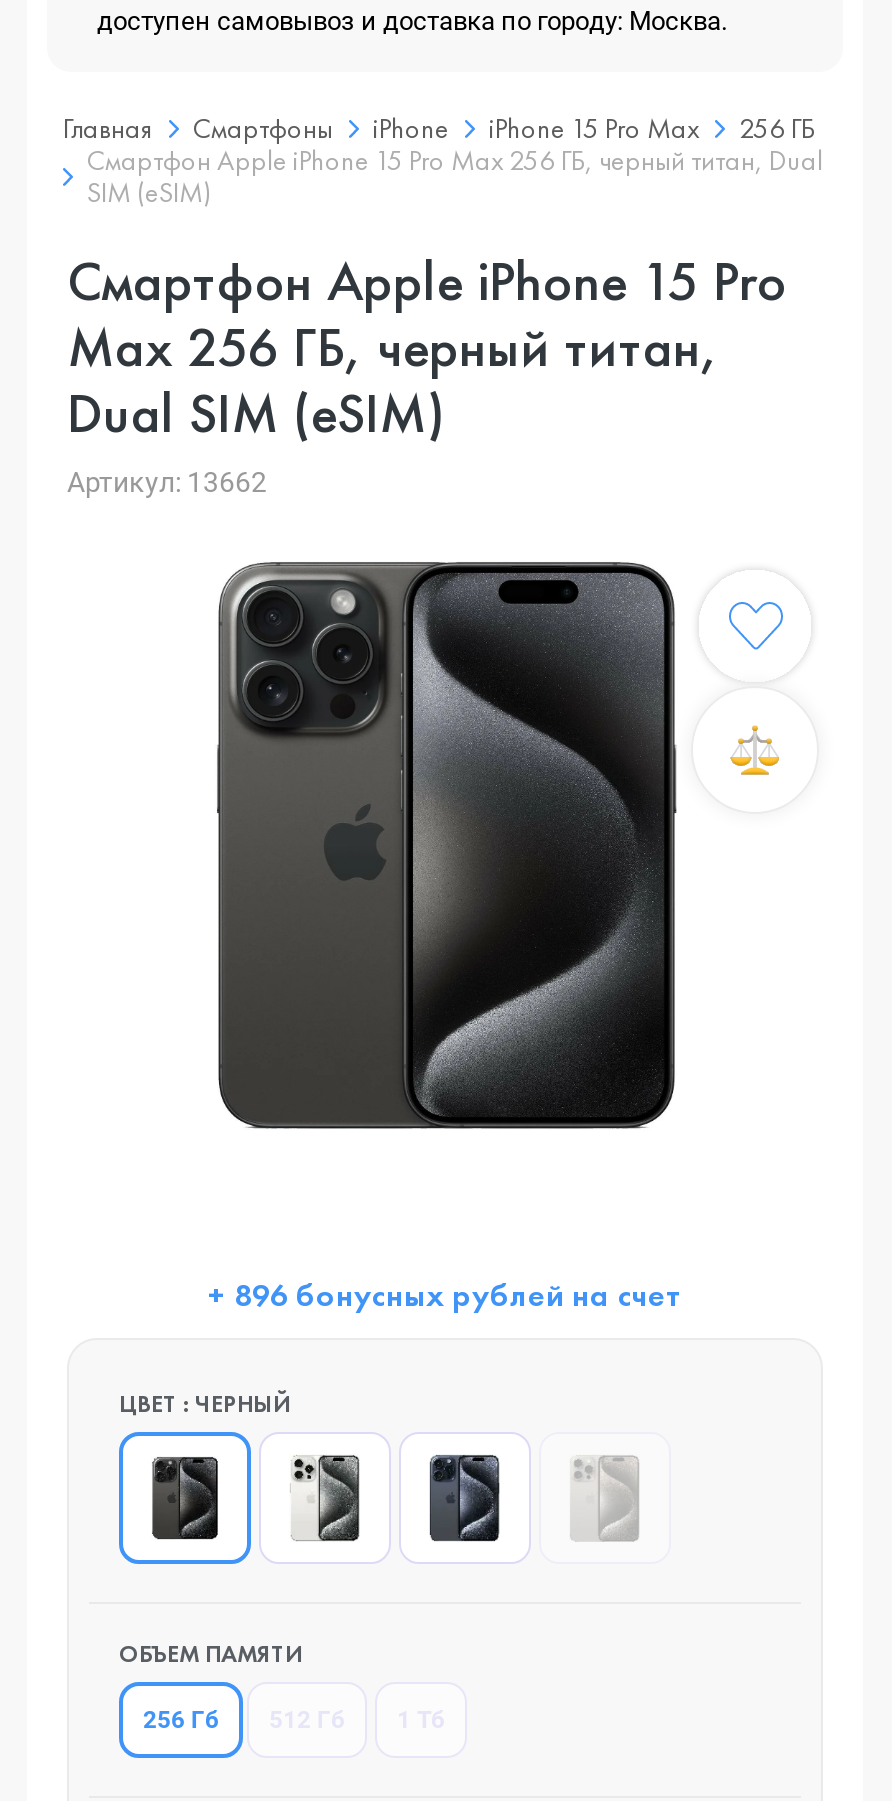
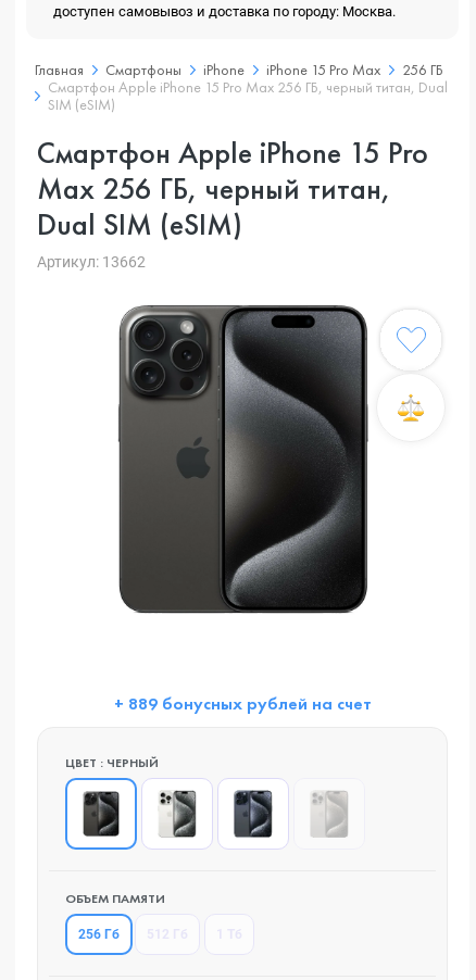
[208,1274,682,1316] + 896 бонусных рублей на счет -> [114,692,371,715] + 889 бонусных рублей на счет

